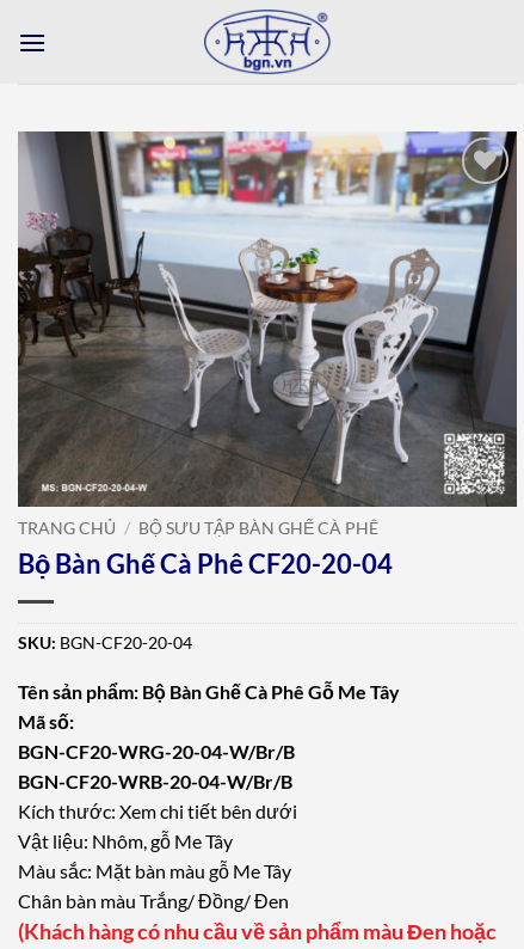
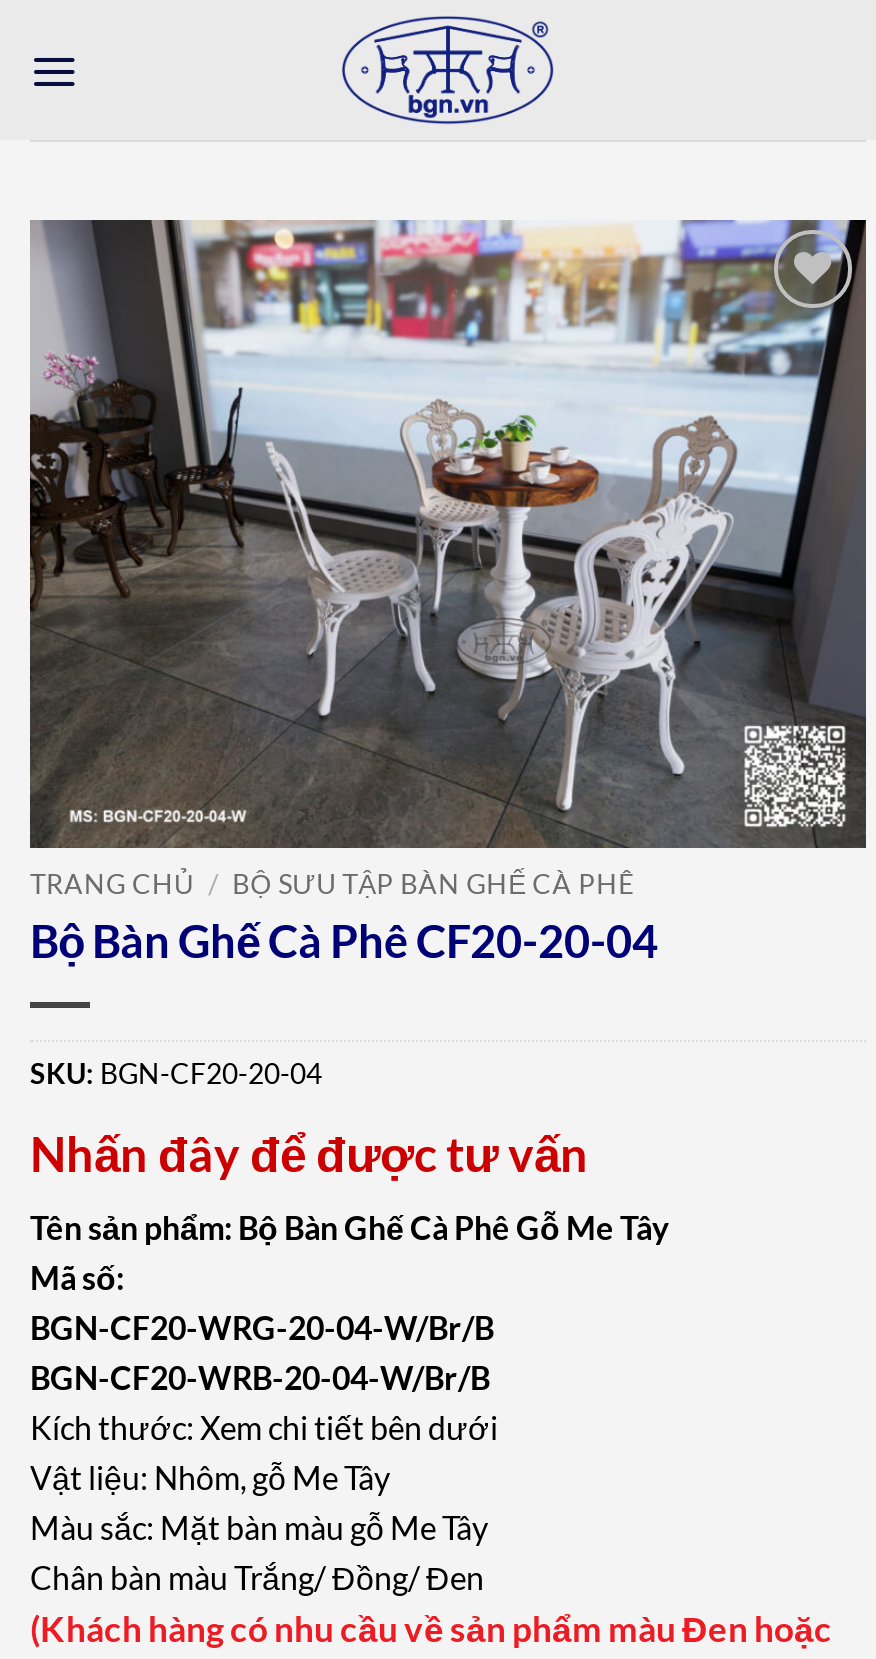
none -> [30,1125,588,1183] Nhấn đây để được tư vấn

